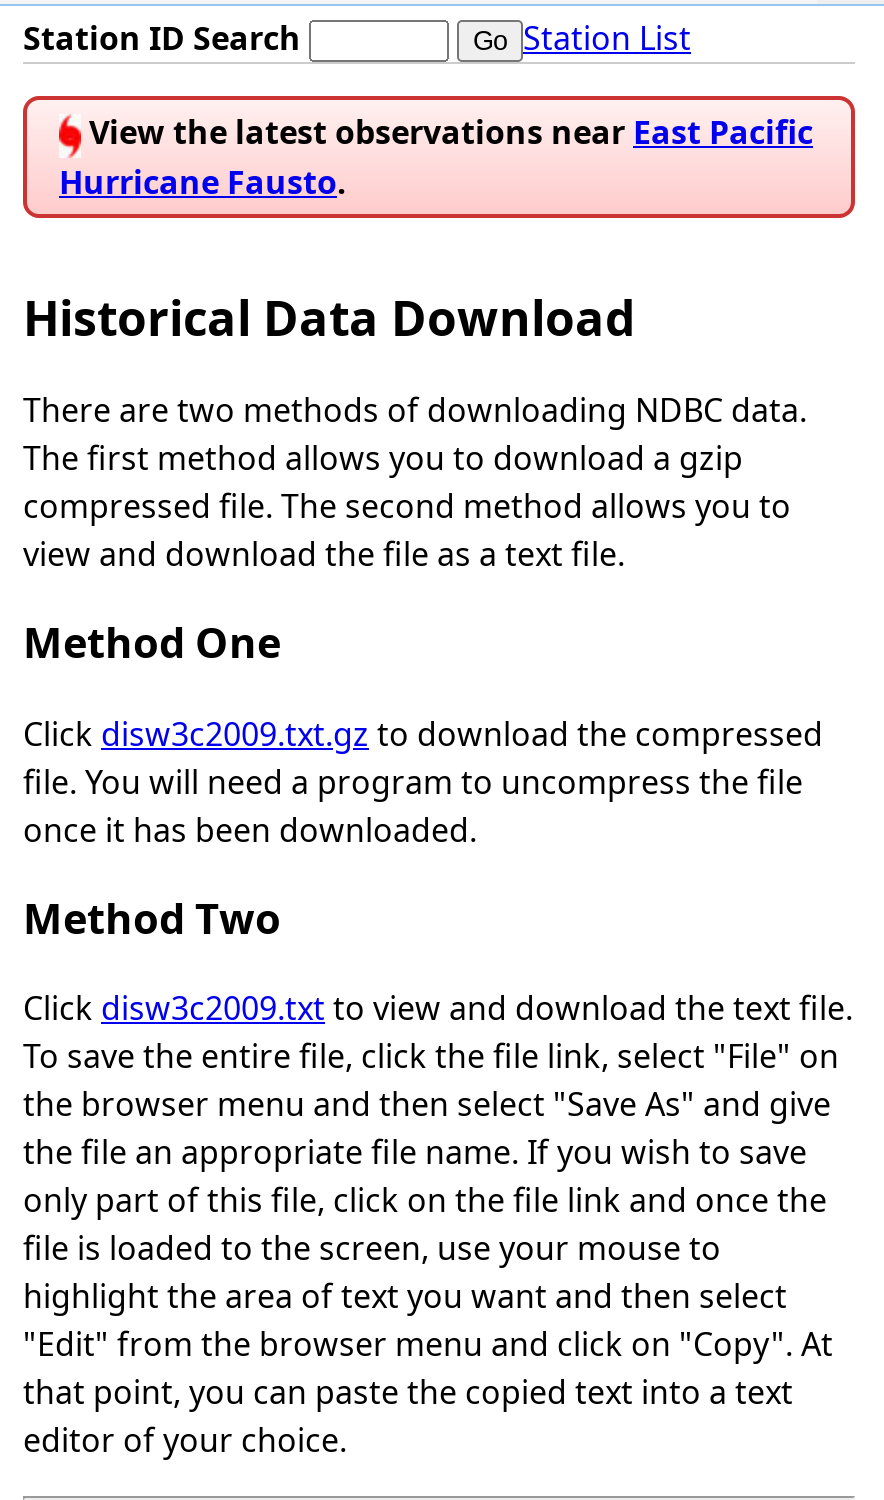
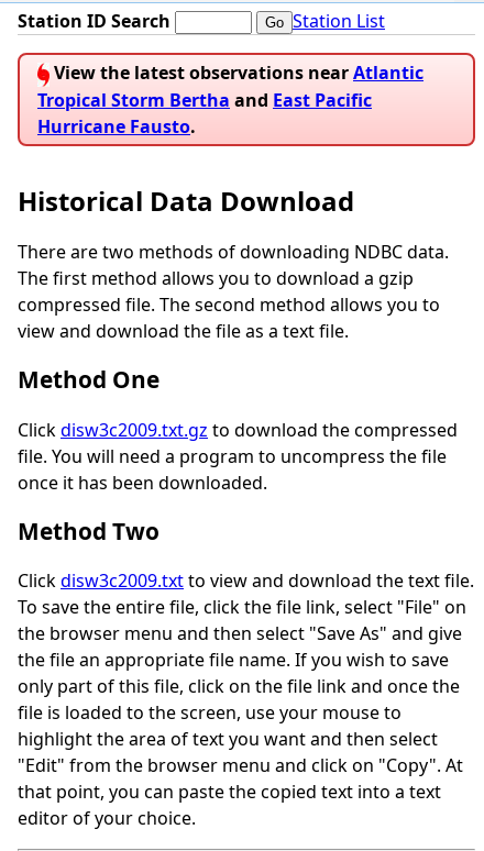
[81,111,813,155] View the latest observations near East Pacific -> [37,61,424,112] View the latest observations near Atlantic | Tropical Storm Bertha and East Pacific

